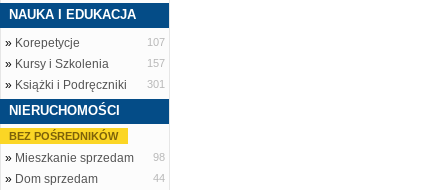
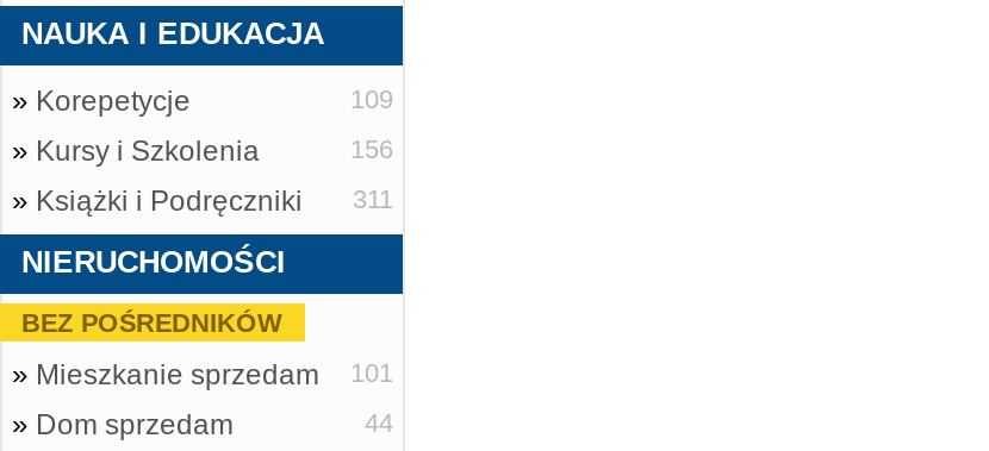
[147,36,165,48] 107 -> [350,84,393,113] 109
[147,57,165,69] 157 -> [350,134,393,163] 156
[5,78,165,92] » Książki i Podręczniki 301 -> [12,184,393,218] » Książki i Podręczniki 311
[5,151,165,165] » Mieszkanie sprzedam 98 -> [12,358,393,392] » Mieszkanie sprzedam 101

